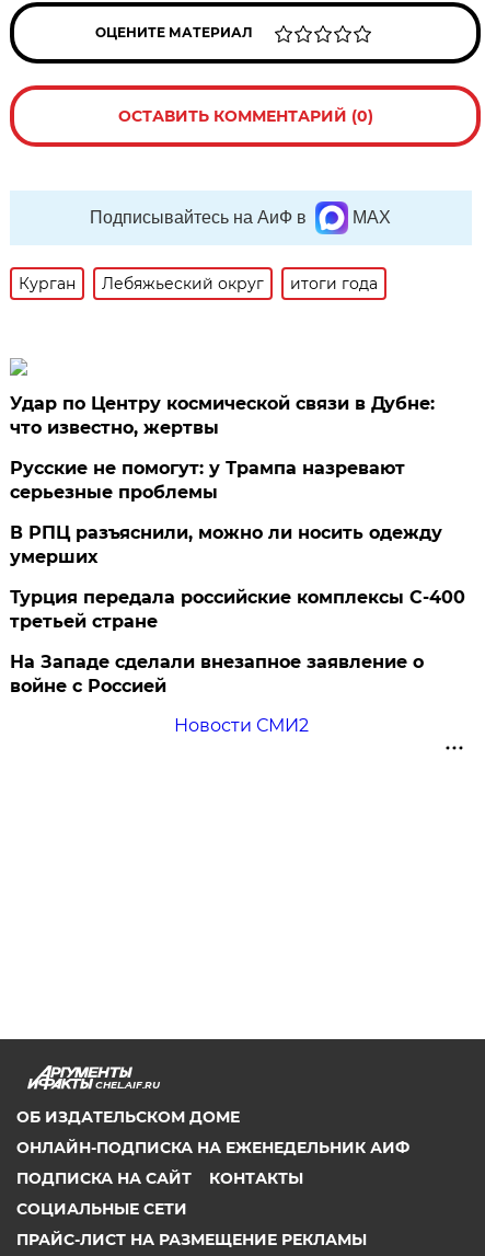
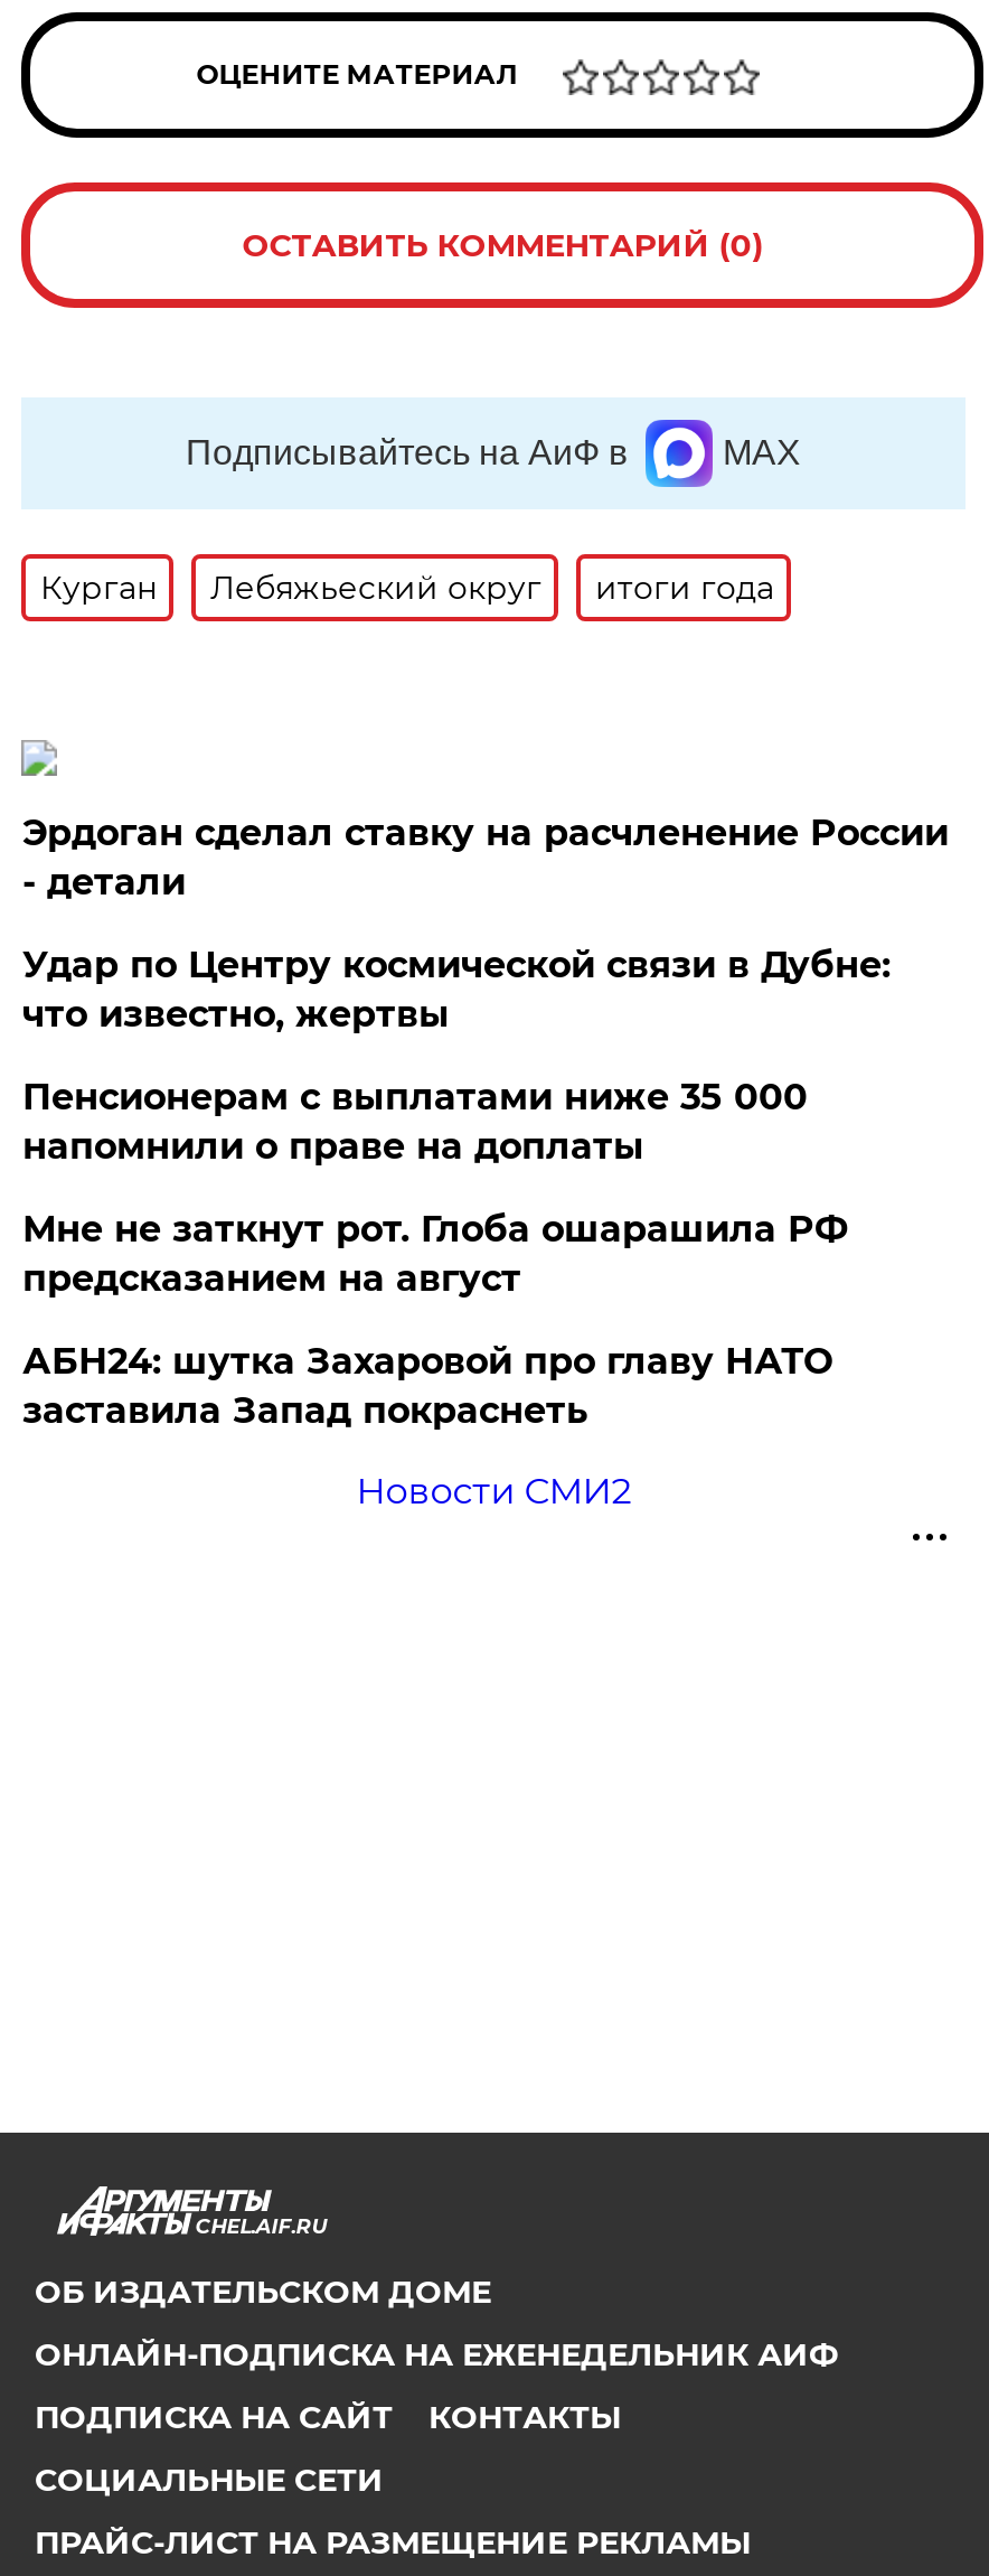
none -> [22,813,949,904] Эрдоган сделал ставку на расчленение России | - детали
moved [10,394,435,438] -> [22,945,890,1036]: Удар по Центру космической связи в Дубне: | что известно, жертвы
[10,458,466,697] Русские не помогут: у Трампа назревают | серьезные проблемы | В РПЦ разъяснили, можно ли носить одежду | умерших | Турция передала российские комплексы С-400 | третьей стране | На Западе сделали внезапное заявление о | войне с Россией -> [22,1077,848,1433] Пенсионерам с выплатами ниже 35 000 | напомнили о праве на доплаты | Мне не заткнут рот. Глоба ошарашила РФ | предсказанием на август | АБН24: шутка Захаровой про главу НАТО | заставила Запад покраснеть

